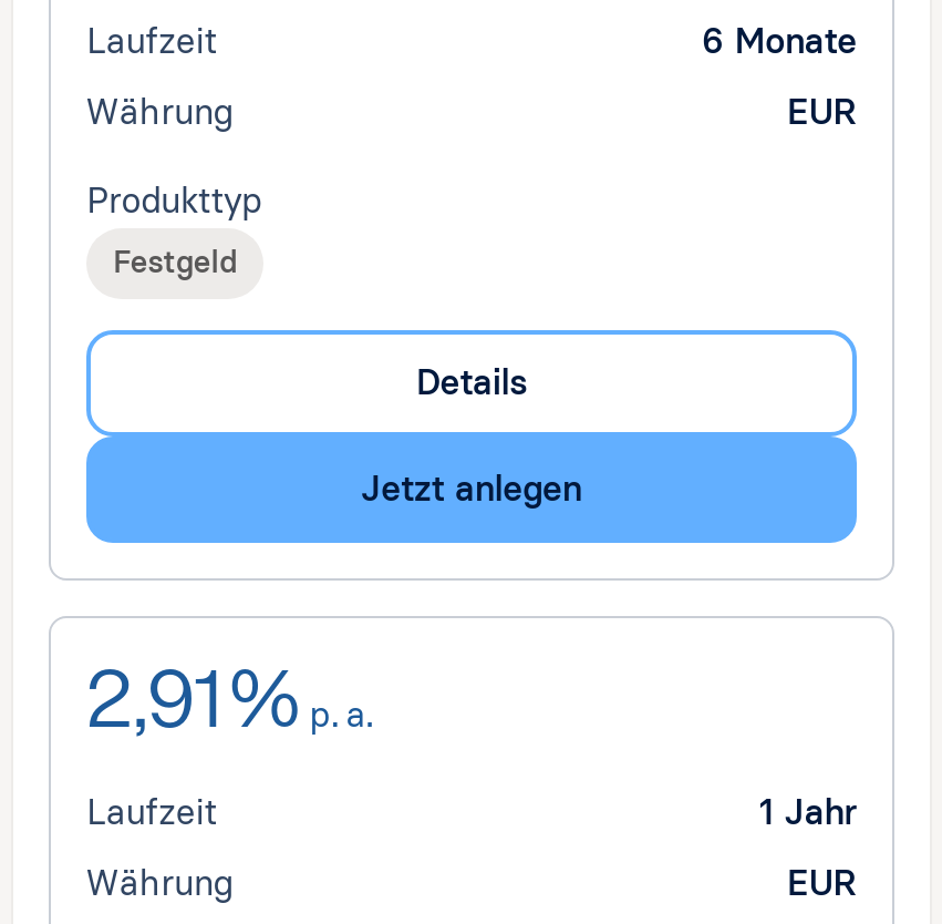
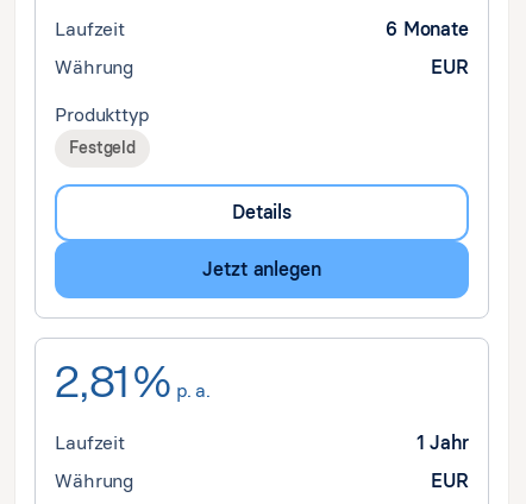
[86,663,374,742] 2,91 % p. a. -> [55,363,211,405] 2,81 % p. a.

